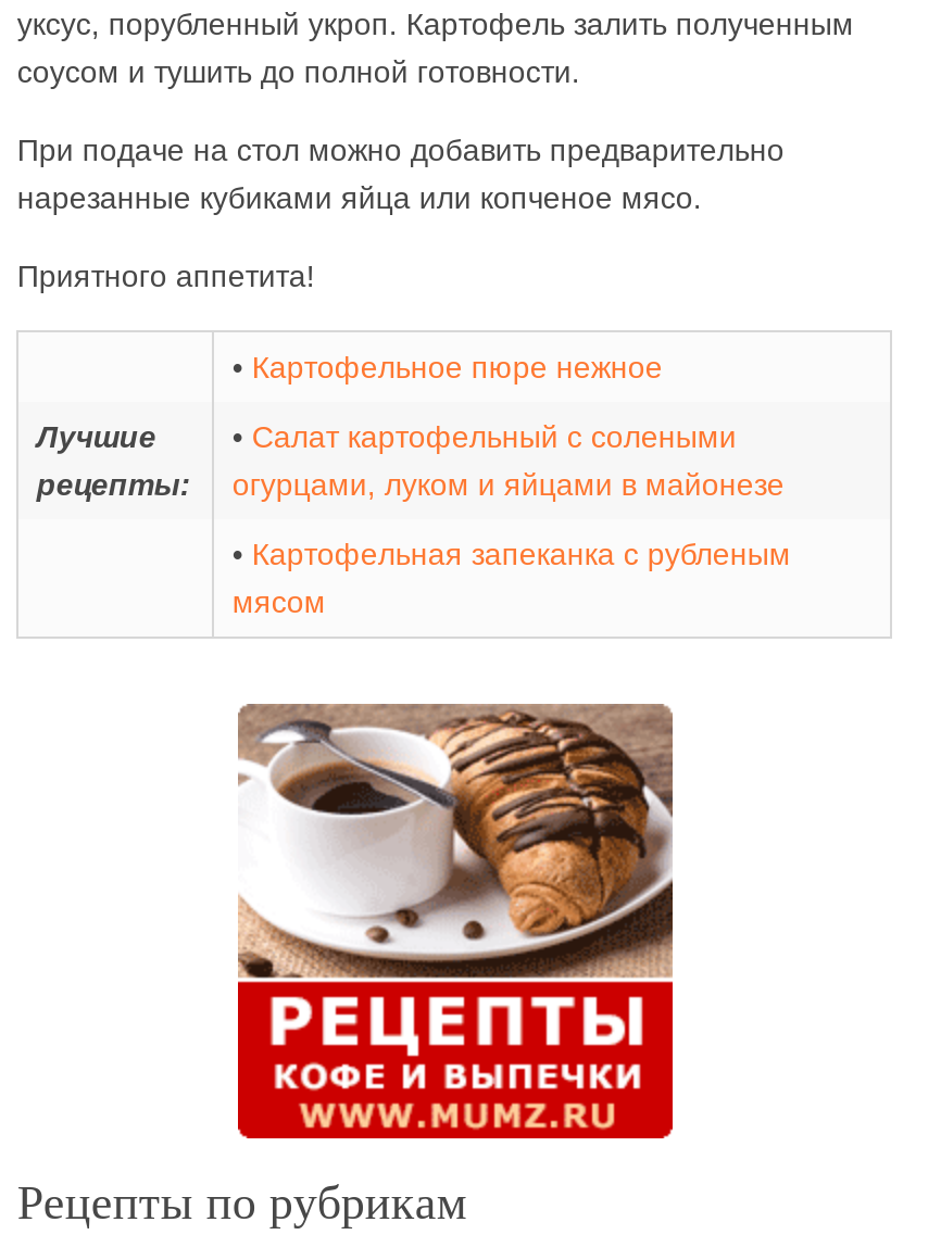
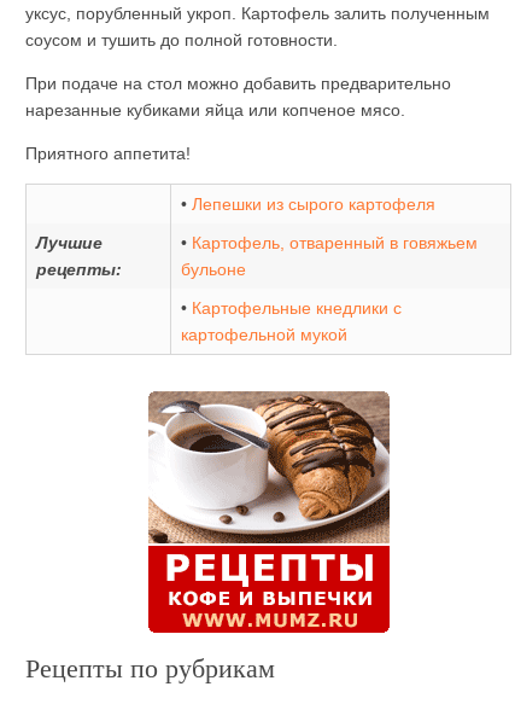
[232,350,663,385] • Картофельное пюре нежное -> [181,194,436,214] • Лепешки из сырого картофеля
[232,419,784,502] • Салат картофельный с солеными | огурцами, луком и яйцами в майонезе -> [181,233,478,279] • Картофель, отваренный в говяжьем | бульоне
[232,537,791,619] • Картофельная запеканка с рубленым | мясом -> [181,298,402,344] • Картофельные кнедлики с | картофельной мукой

